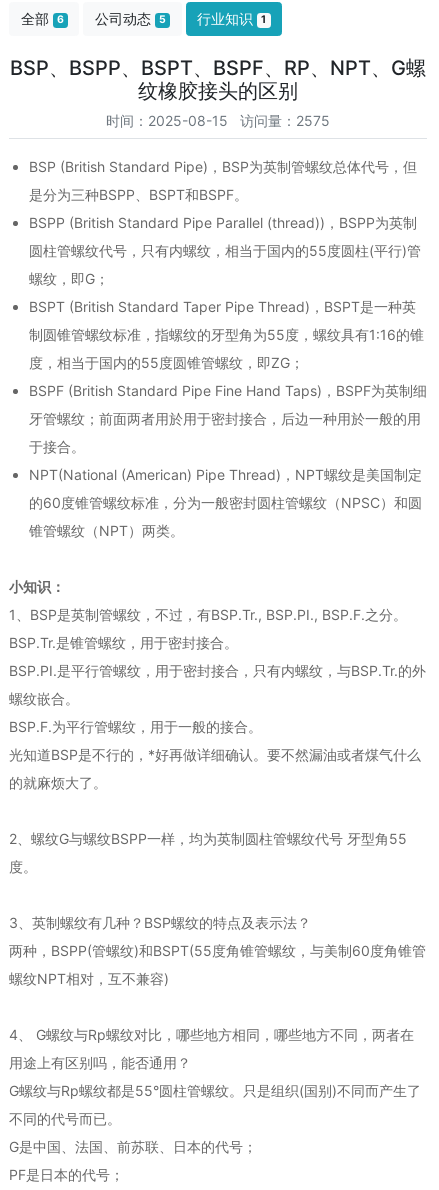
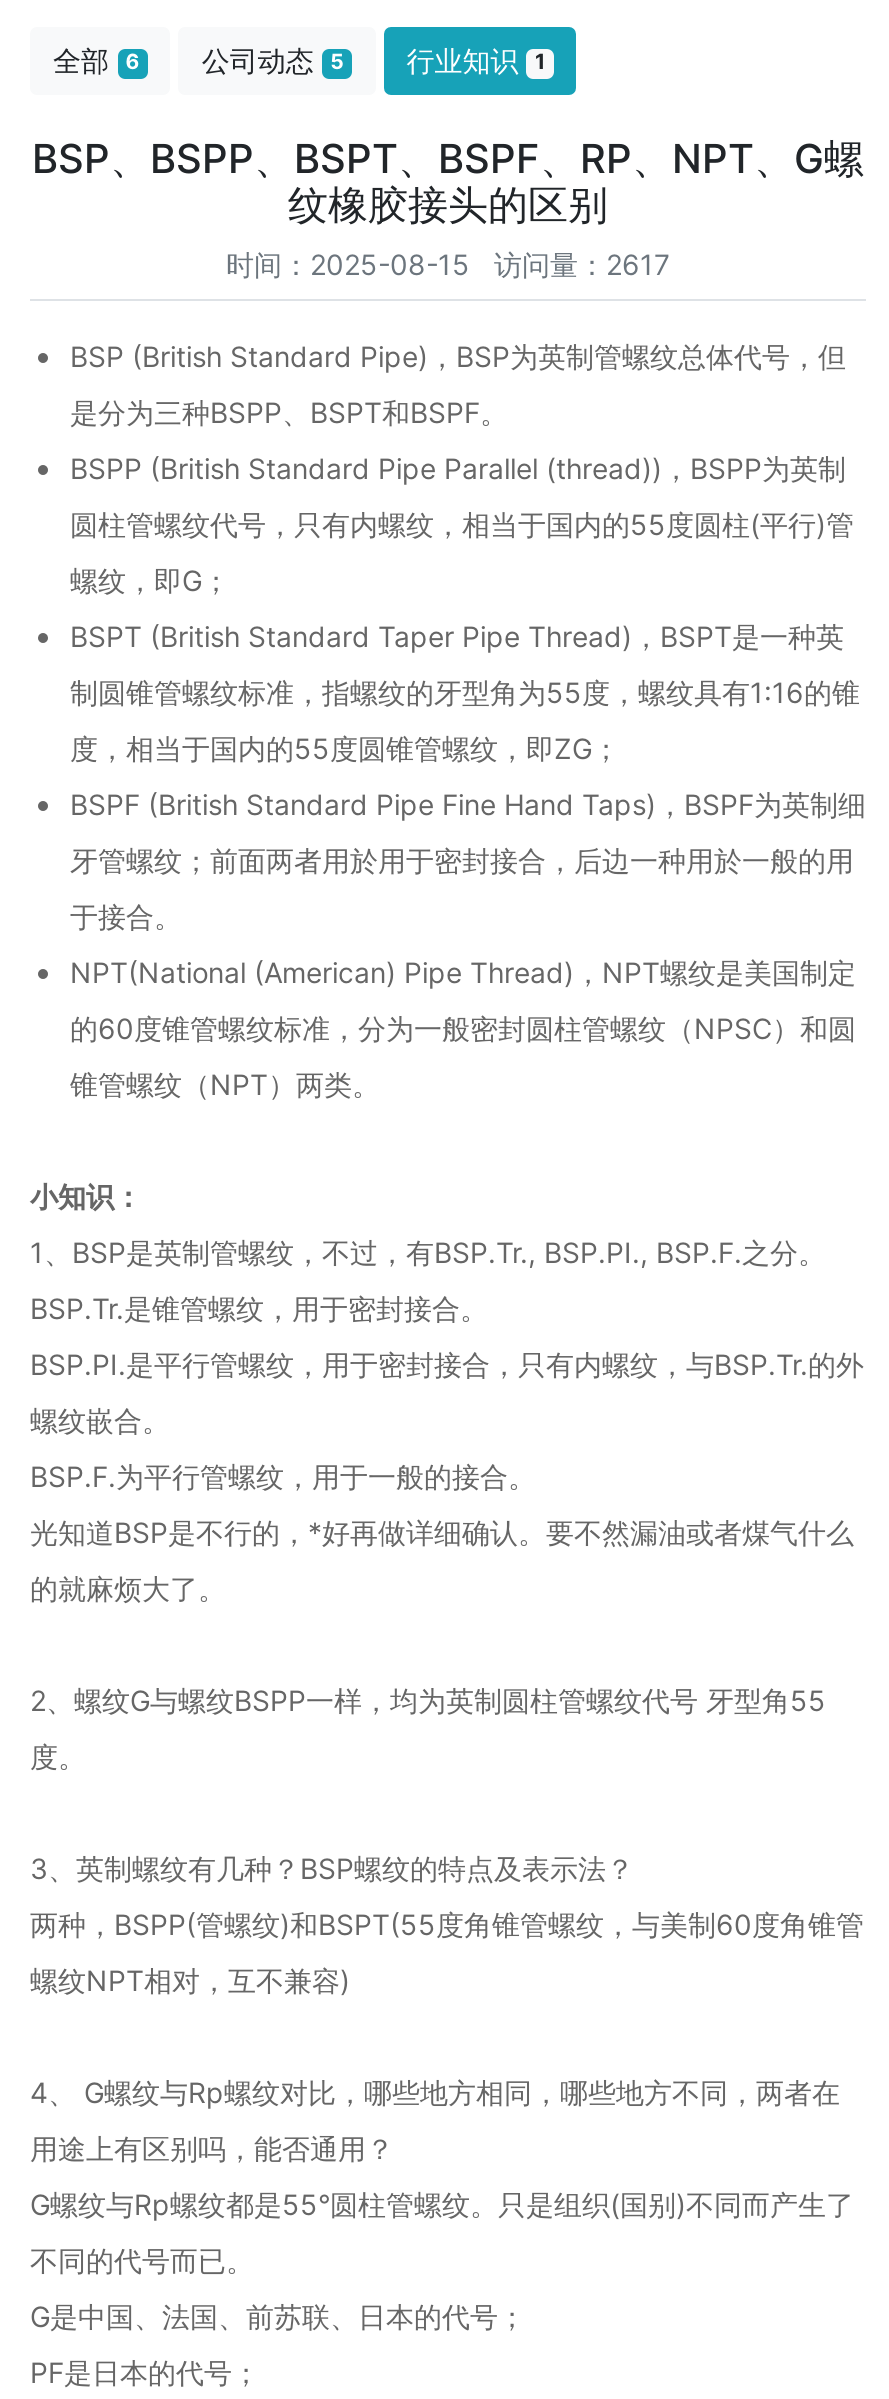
[106,111,330,128] 时间：2025-08-15 访问量：2575 -> [226,246,670,280] 时间：2025-08-15 访问量：2617

